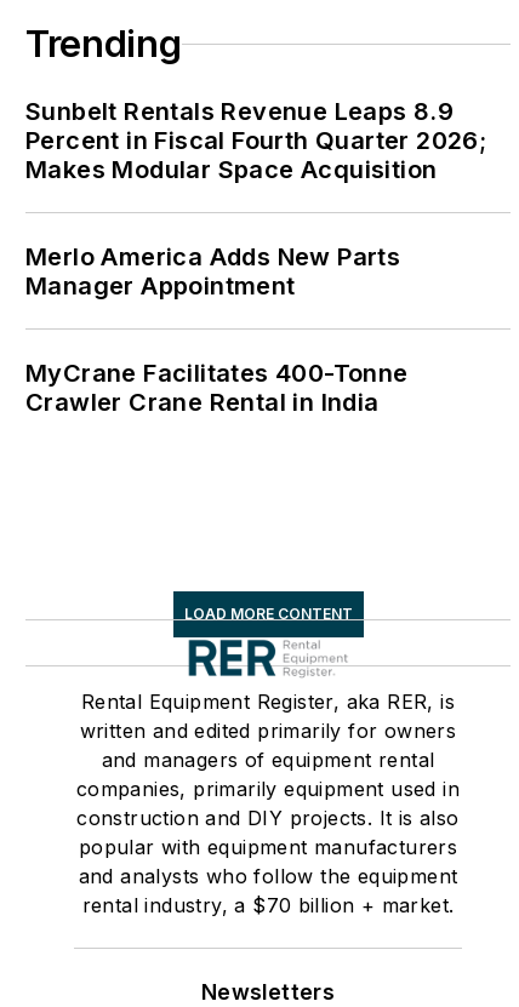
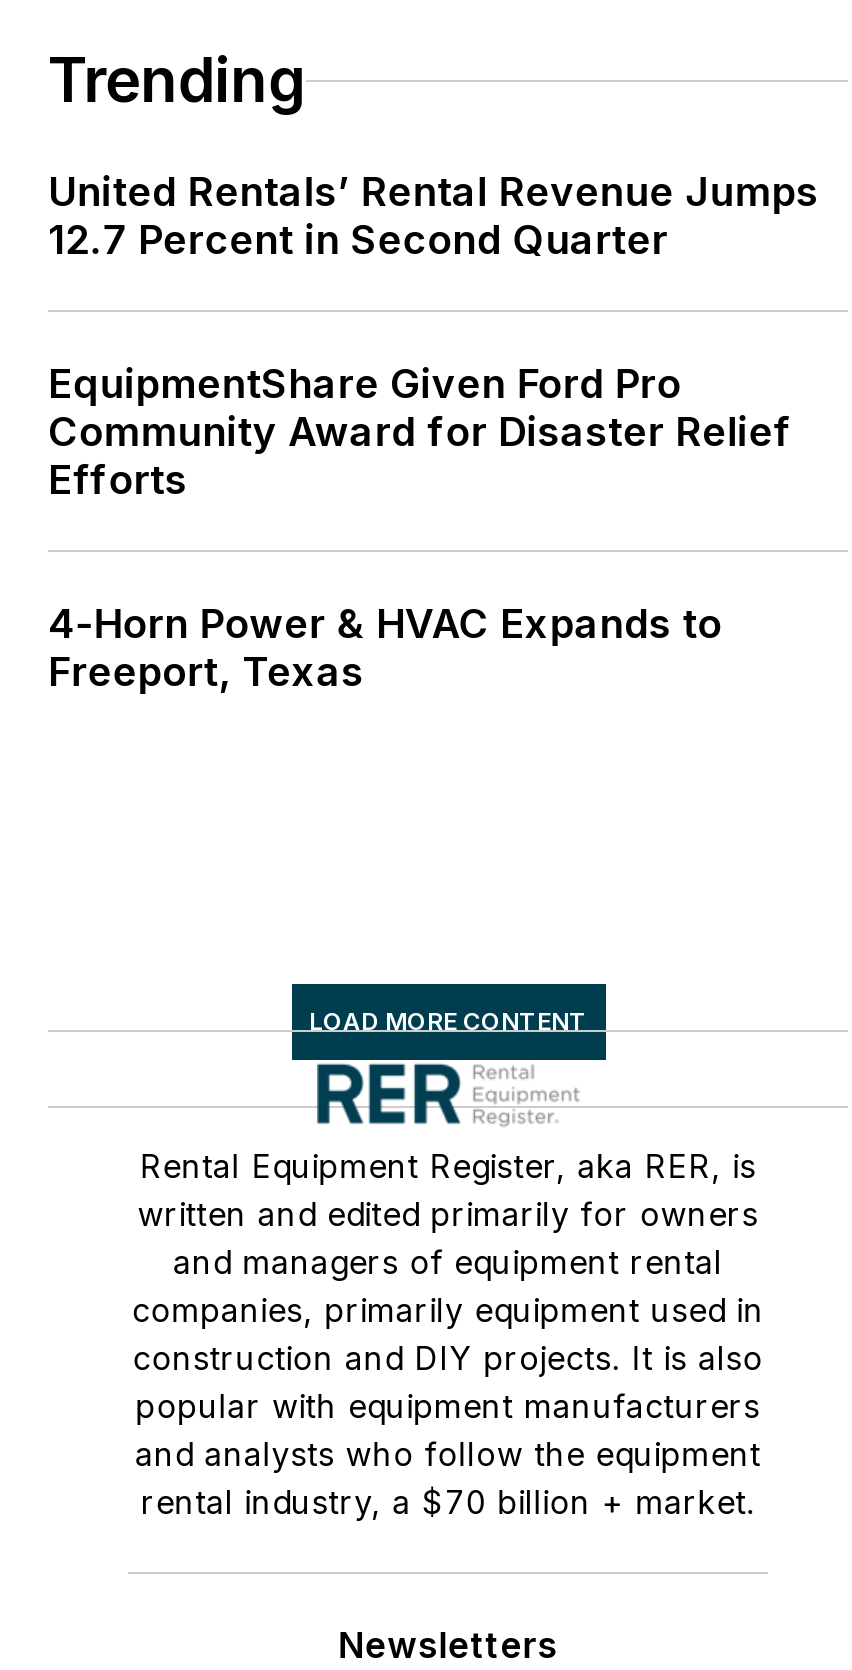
[25,97,487,184] Sunbelt Rentals Revenue Leaps 8.9 | Percent in Fiscal Fourth Quarter 2026; | Makes Modular Space Acquisition -> [48,168,819,264] United Rentals’ Rental Revenue Jumps | 12.7 Percent in Second Quarter
[25,243,400,301] Merlo America Adds New Parts | Manager Appointment -> [48,360,792,504] EquipmentShare Given Ford Pro | Community Award for Disaster Relief | Efforts
[25,359,411,417] MyCrane Facilitates 400-Tonne | Crawler Crane Rental in India -> [48,600,722,696] 4-Horn Power & HVAC Expands to | Freeport, Texas

